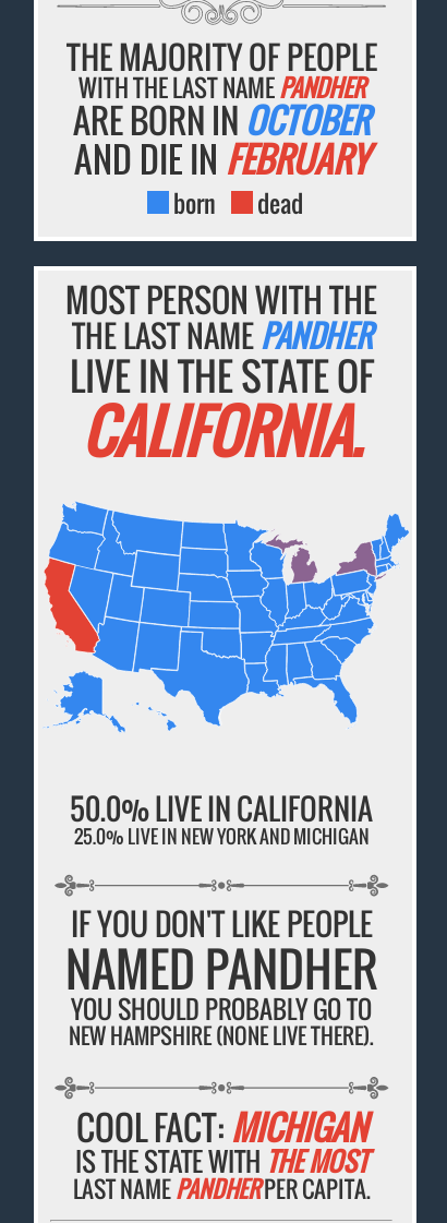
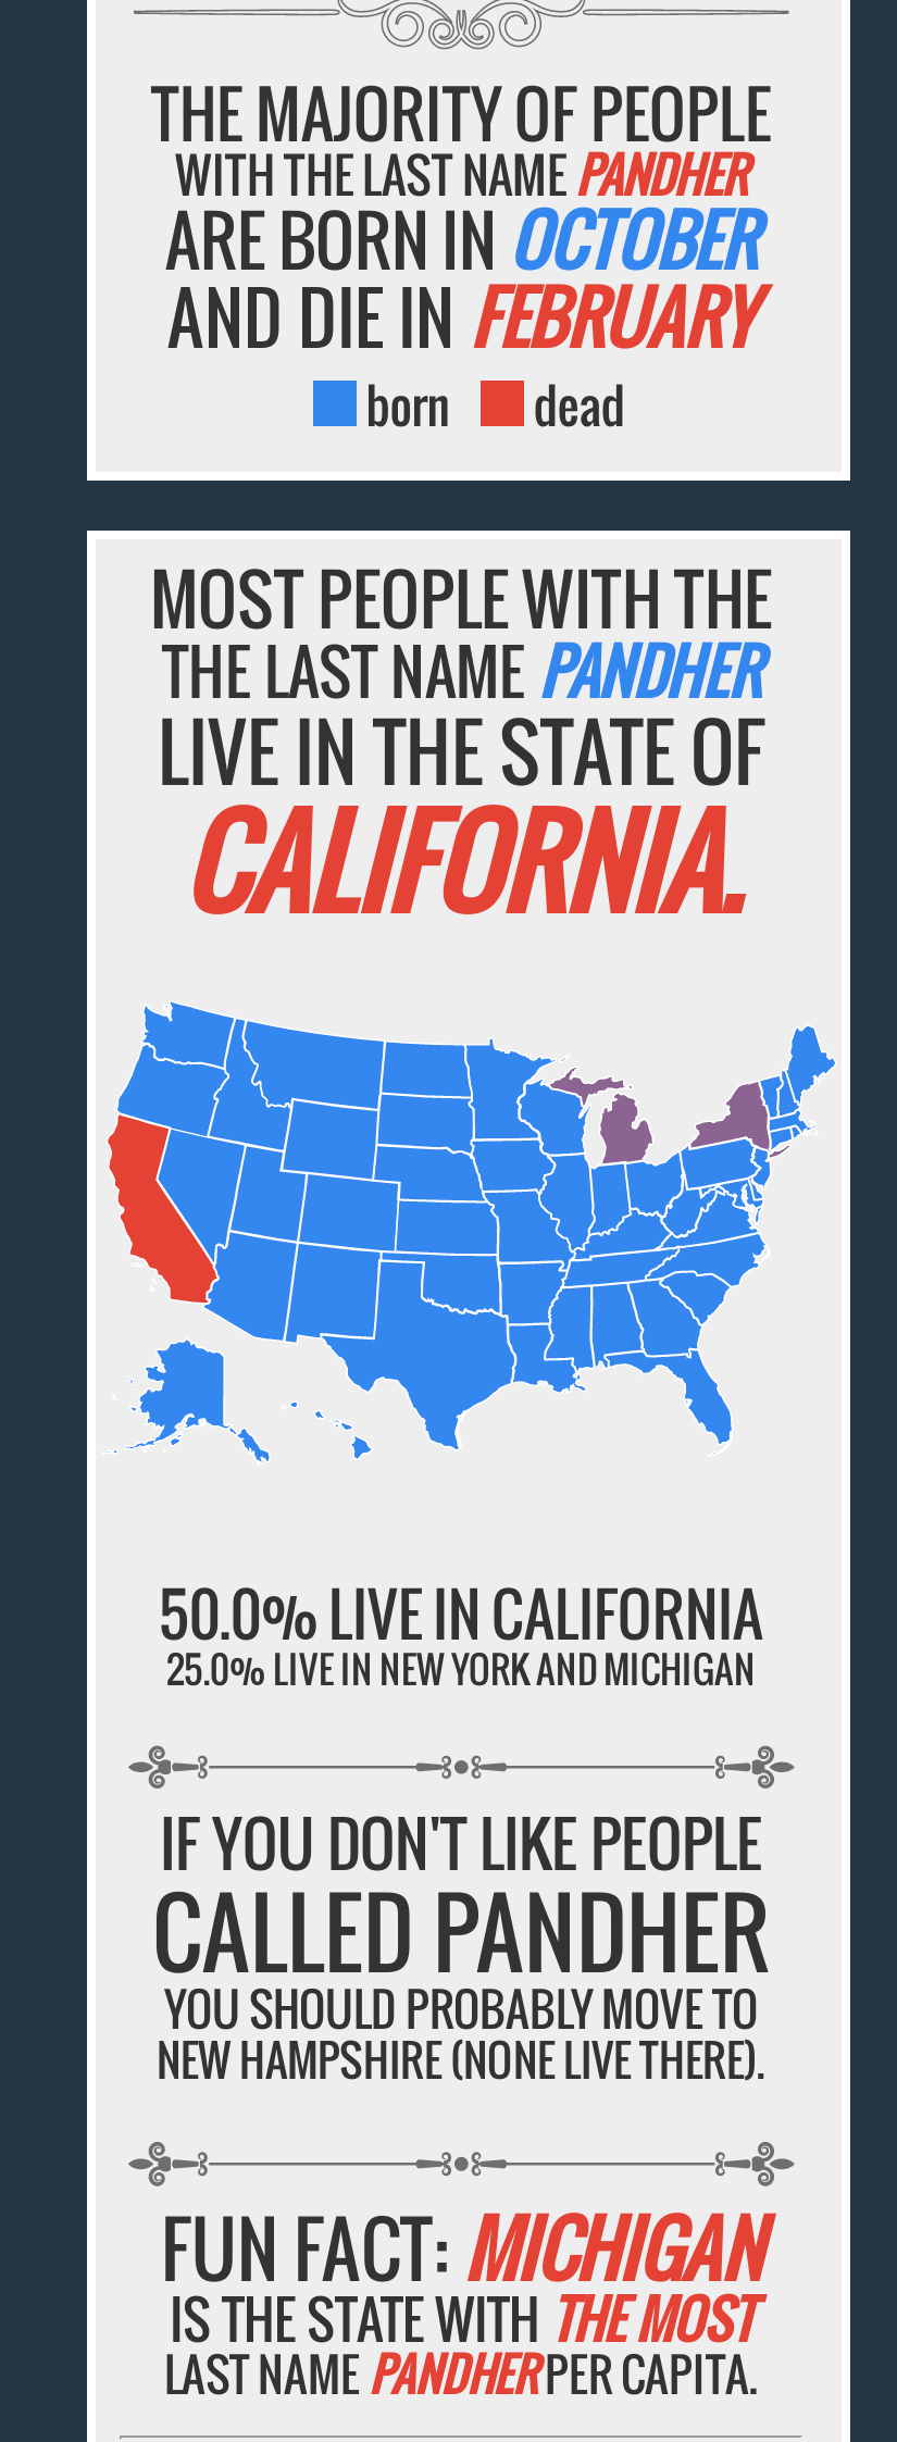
[65,275,377,324] MOST PERSON WITH THE -> [150,549,772,649] MOST PEOPLE WITH THE
[65,934,377,1002] NAMED PANDHER -> [152,1863,770,1998] CALLED PANDHER
[71,990,372,1027] YOU SHOULD PROBABLY GO TO -> [164,1974,758,2041] YOU SHOULD PROBABLY MOVE TO
[76,1102,366,1152] COOL FACT: MICHIGAN -> [161,2192,761,2303] FUN FACT: MICHIGAN

